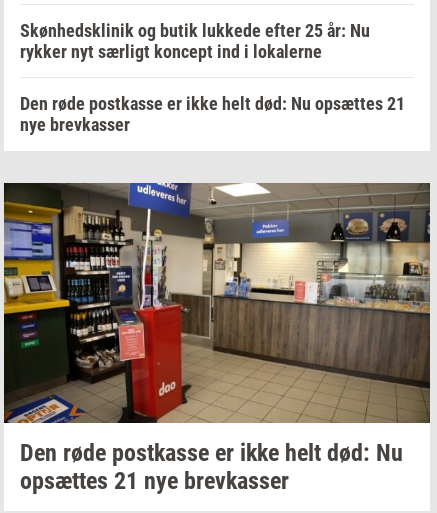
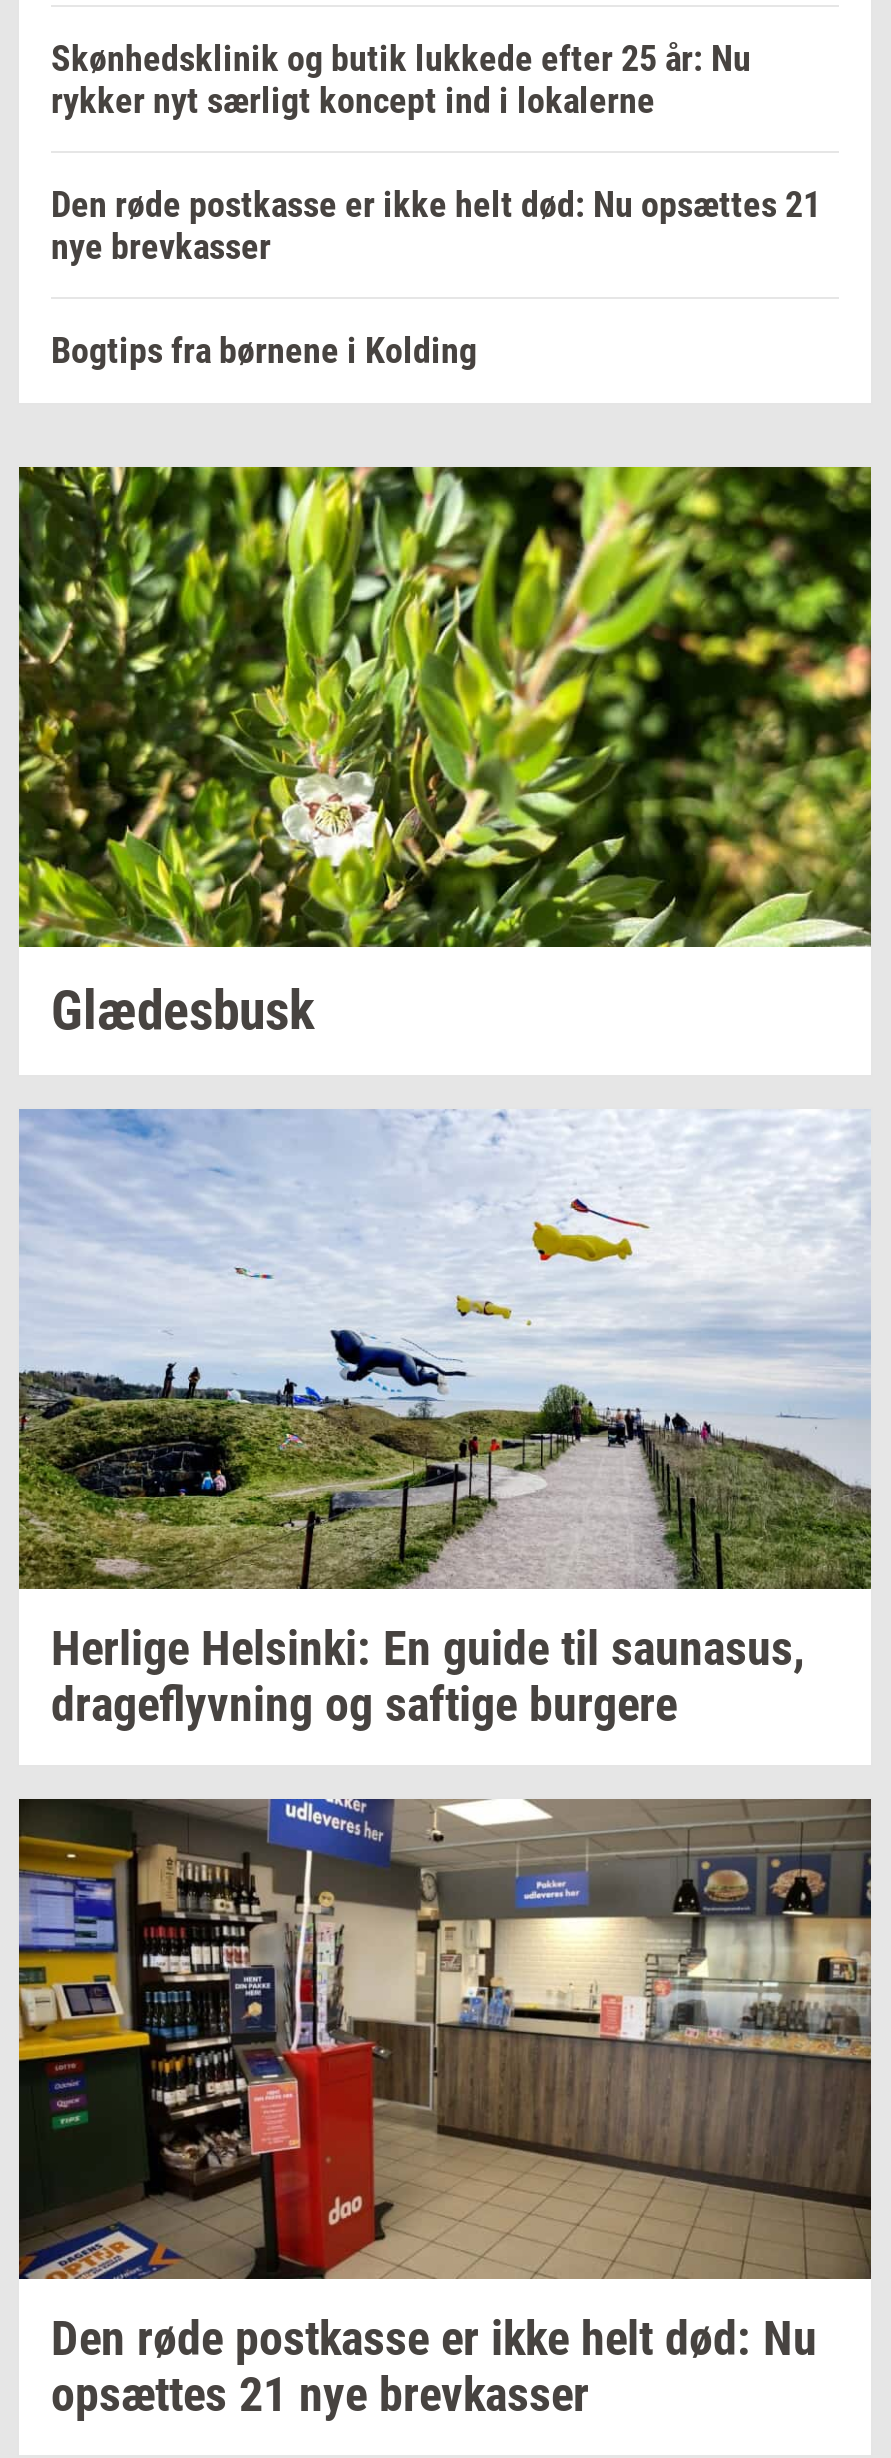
none -> [17,463,873,1043] [image] | Glædesbusk
none -> [17,1107,873,1733] [image] | Herlige Helsinki: En guide til saunasus, | drageflyvning og saftige burgere
none -> [51,329,477,371] Bogtips fra børnene i Kolding

